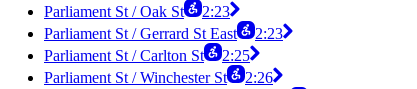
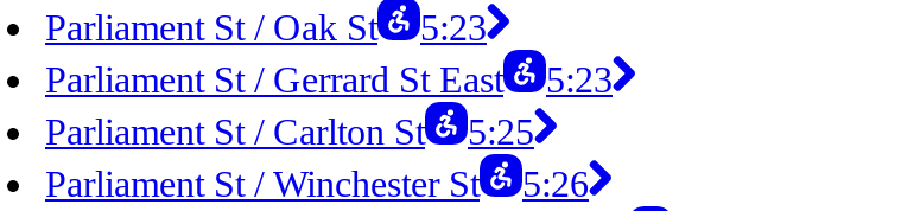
[44,3,230,20] Parliament St / Oak St 2:23 -> [45,8,487,48] Parliament St / Oak St 5:23
[44,25,283,42] Parliament St / Gerrard St East 2:23 -> [45,60,613,100] Parliament St / Gerrard St East 5:23
[44,47,250,64] Parliament St / Carlton St 2:25 -> [45,112,534,152] Parliament St / Carlton St 5:25
[44,69,273,86] Parliament St / Winchester St 2:26 -> [45,164,589,204] Parliament St / Winchester St 5:26

